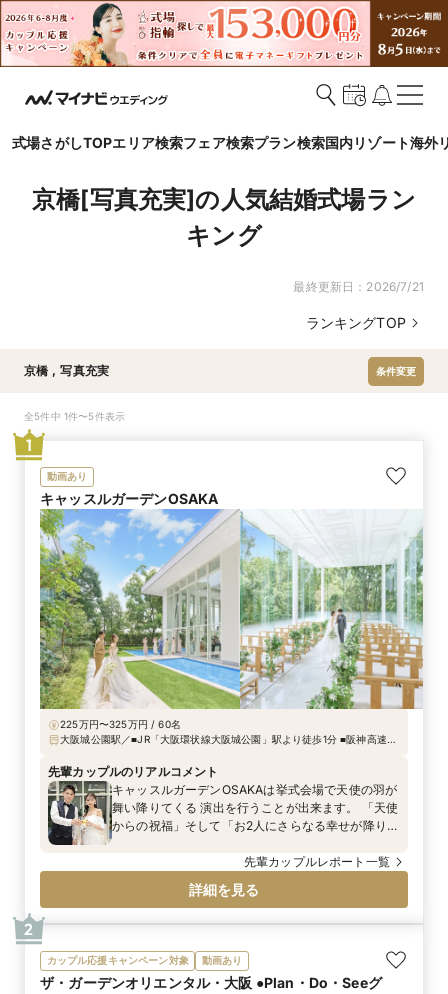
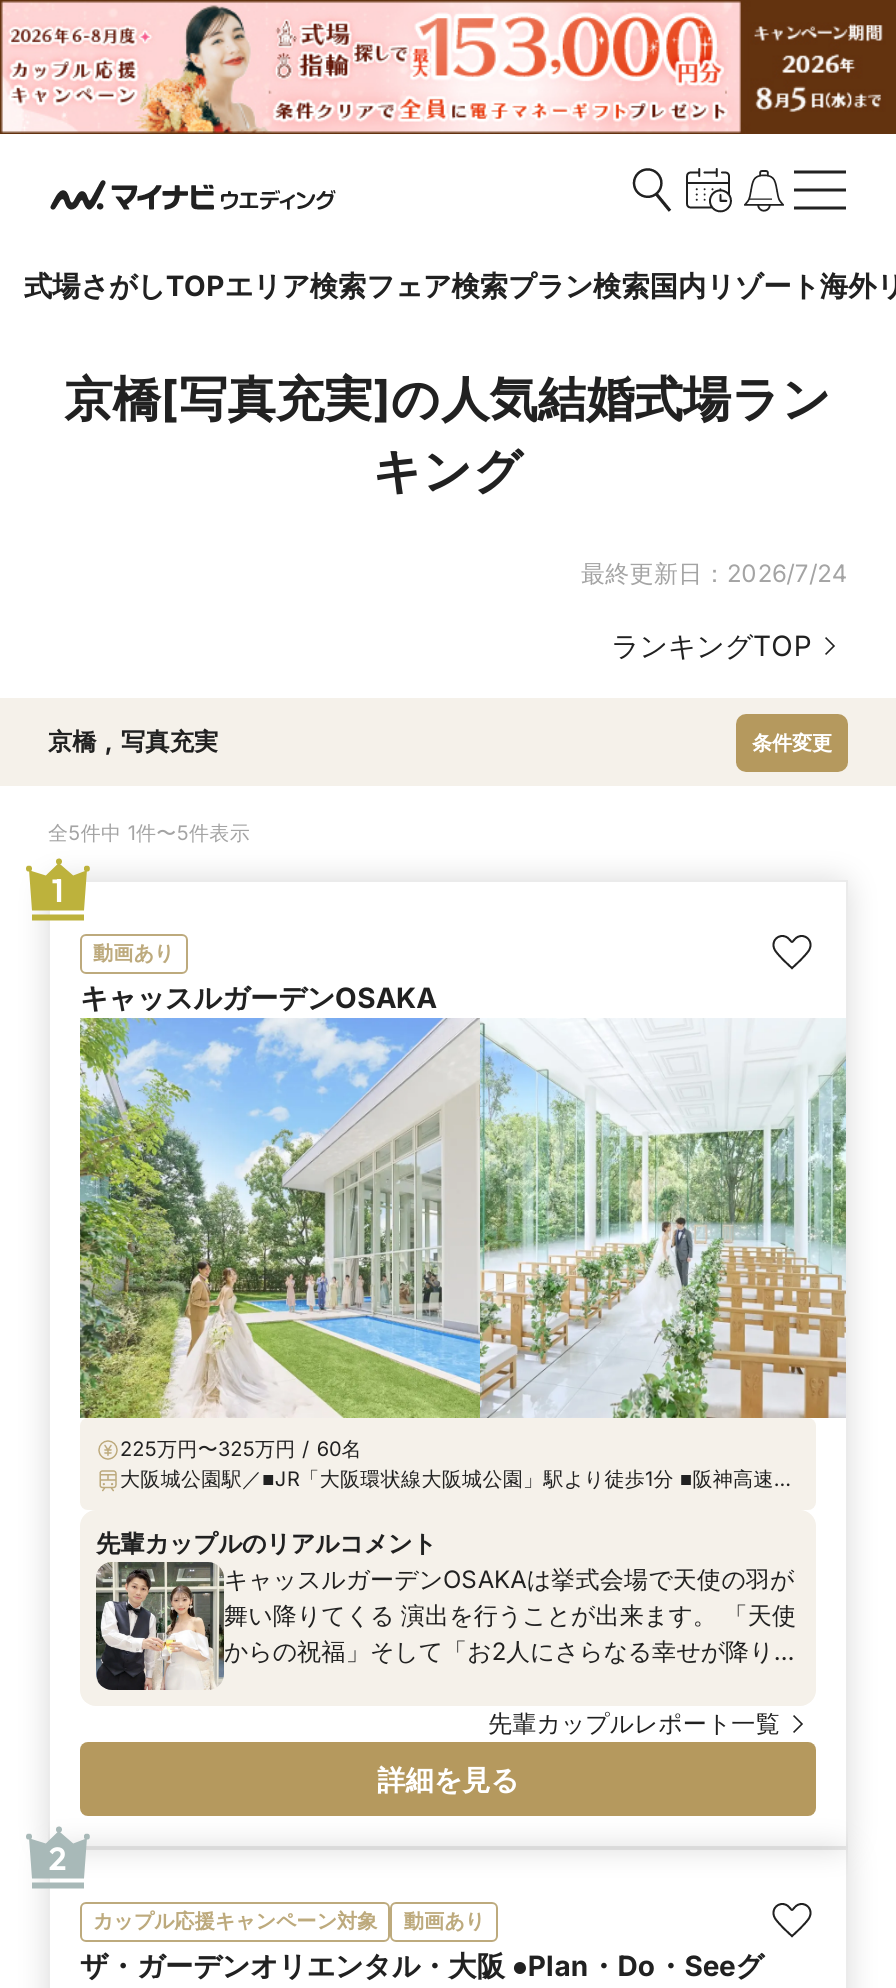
[293,279,424,294] 最終更新日：2026/7/21 -> [581,558,848,588] 最終更新日：2026/7/24

